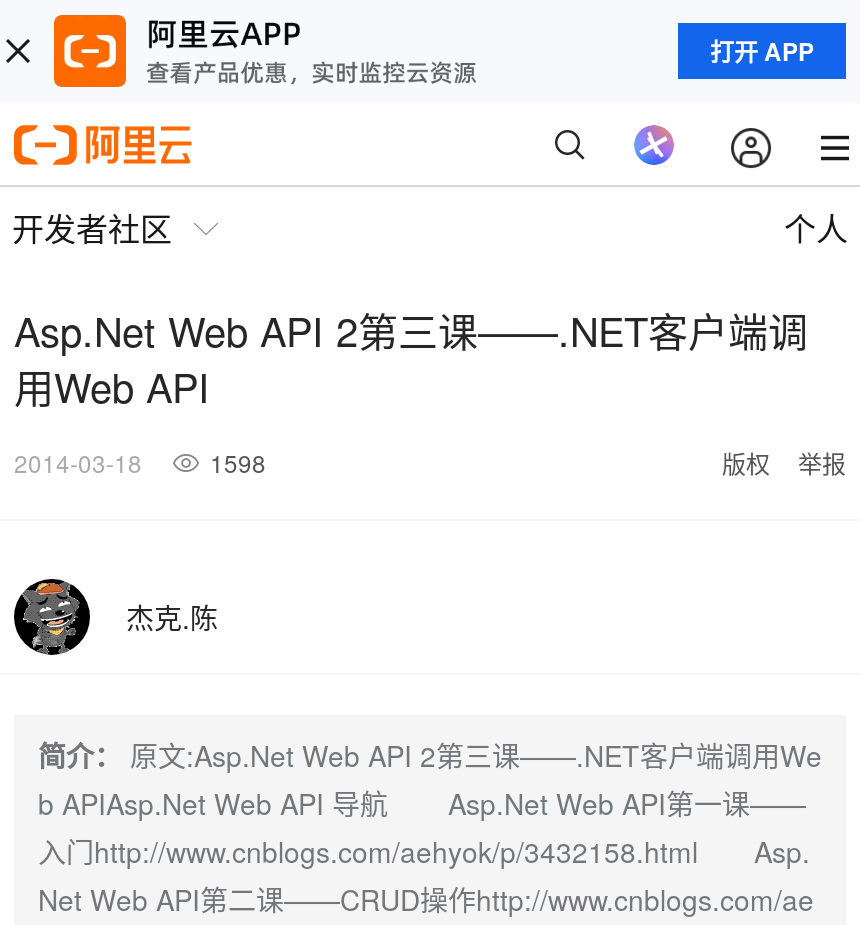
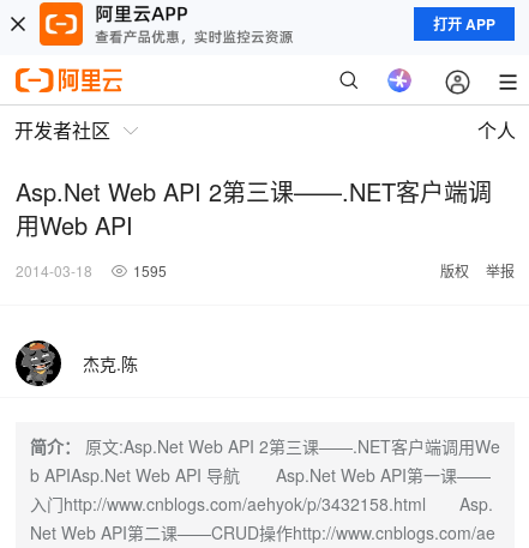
[14,445,266,479] 2014-03-18 1598 -> [16,260,167,281] 2014-03-18 1595

